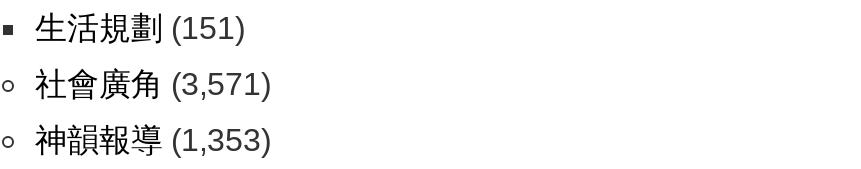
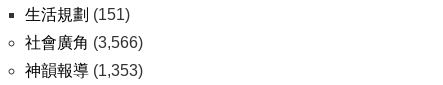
[35,67,271,101] 社會廣角(3,571) -> [25,34,143,51] 社會廣角(3,566)

